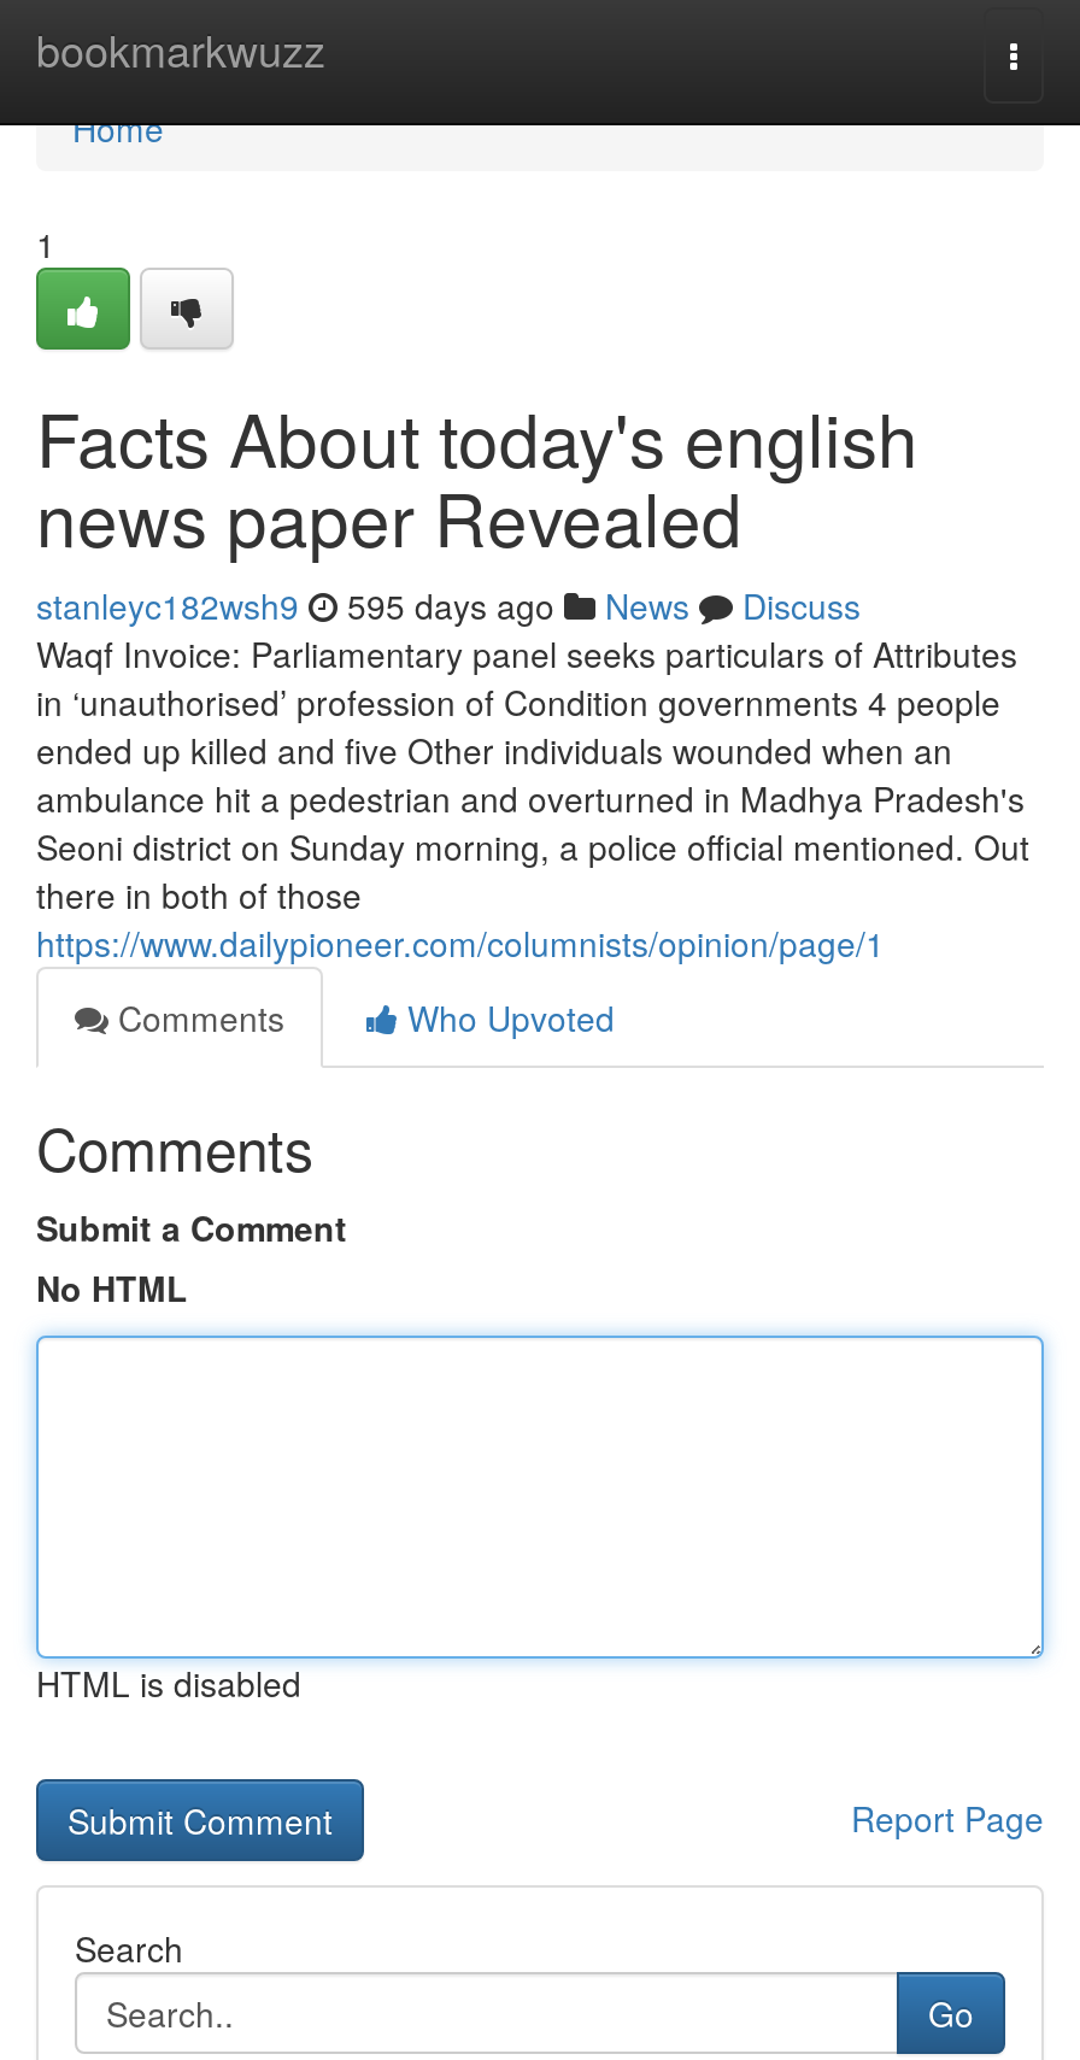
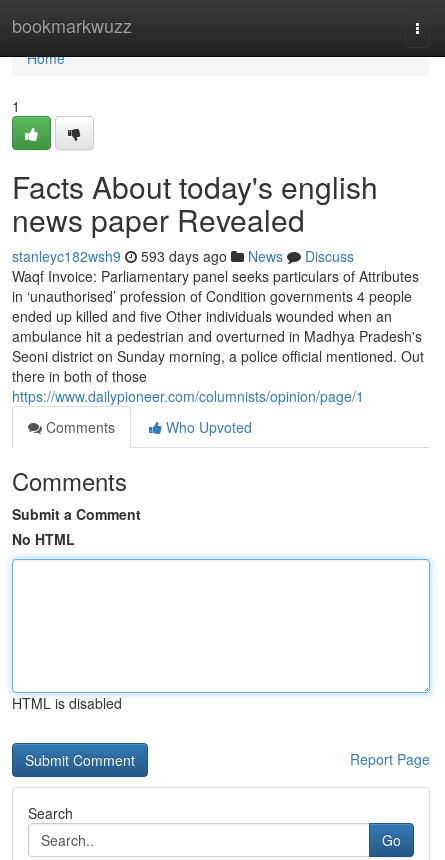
[36,581,861,629] stanleyc182wsh9 595 days ago News Discuss -> [12,246,354,266] stanleyc182wsh9 593 days ago News Discuss

